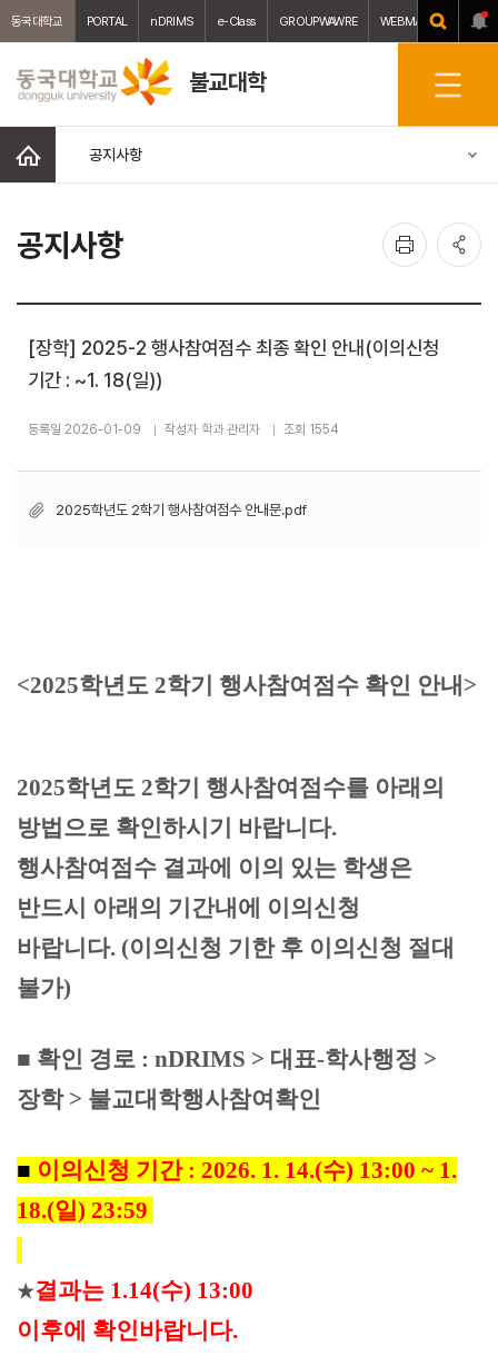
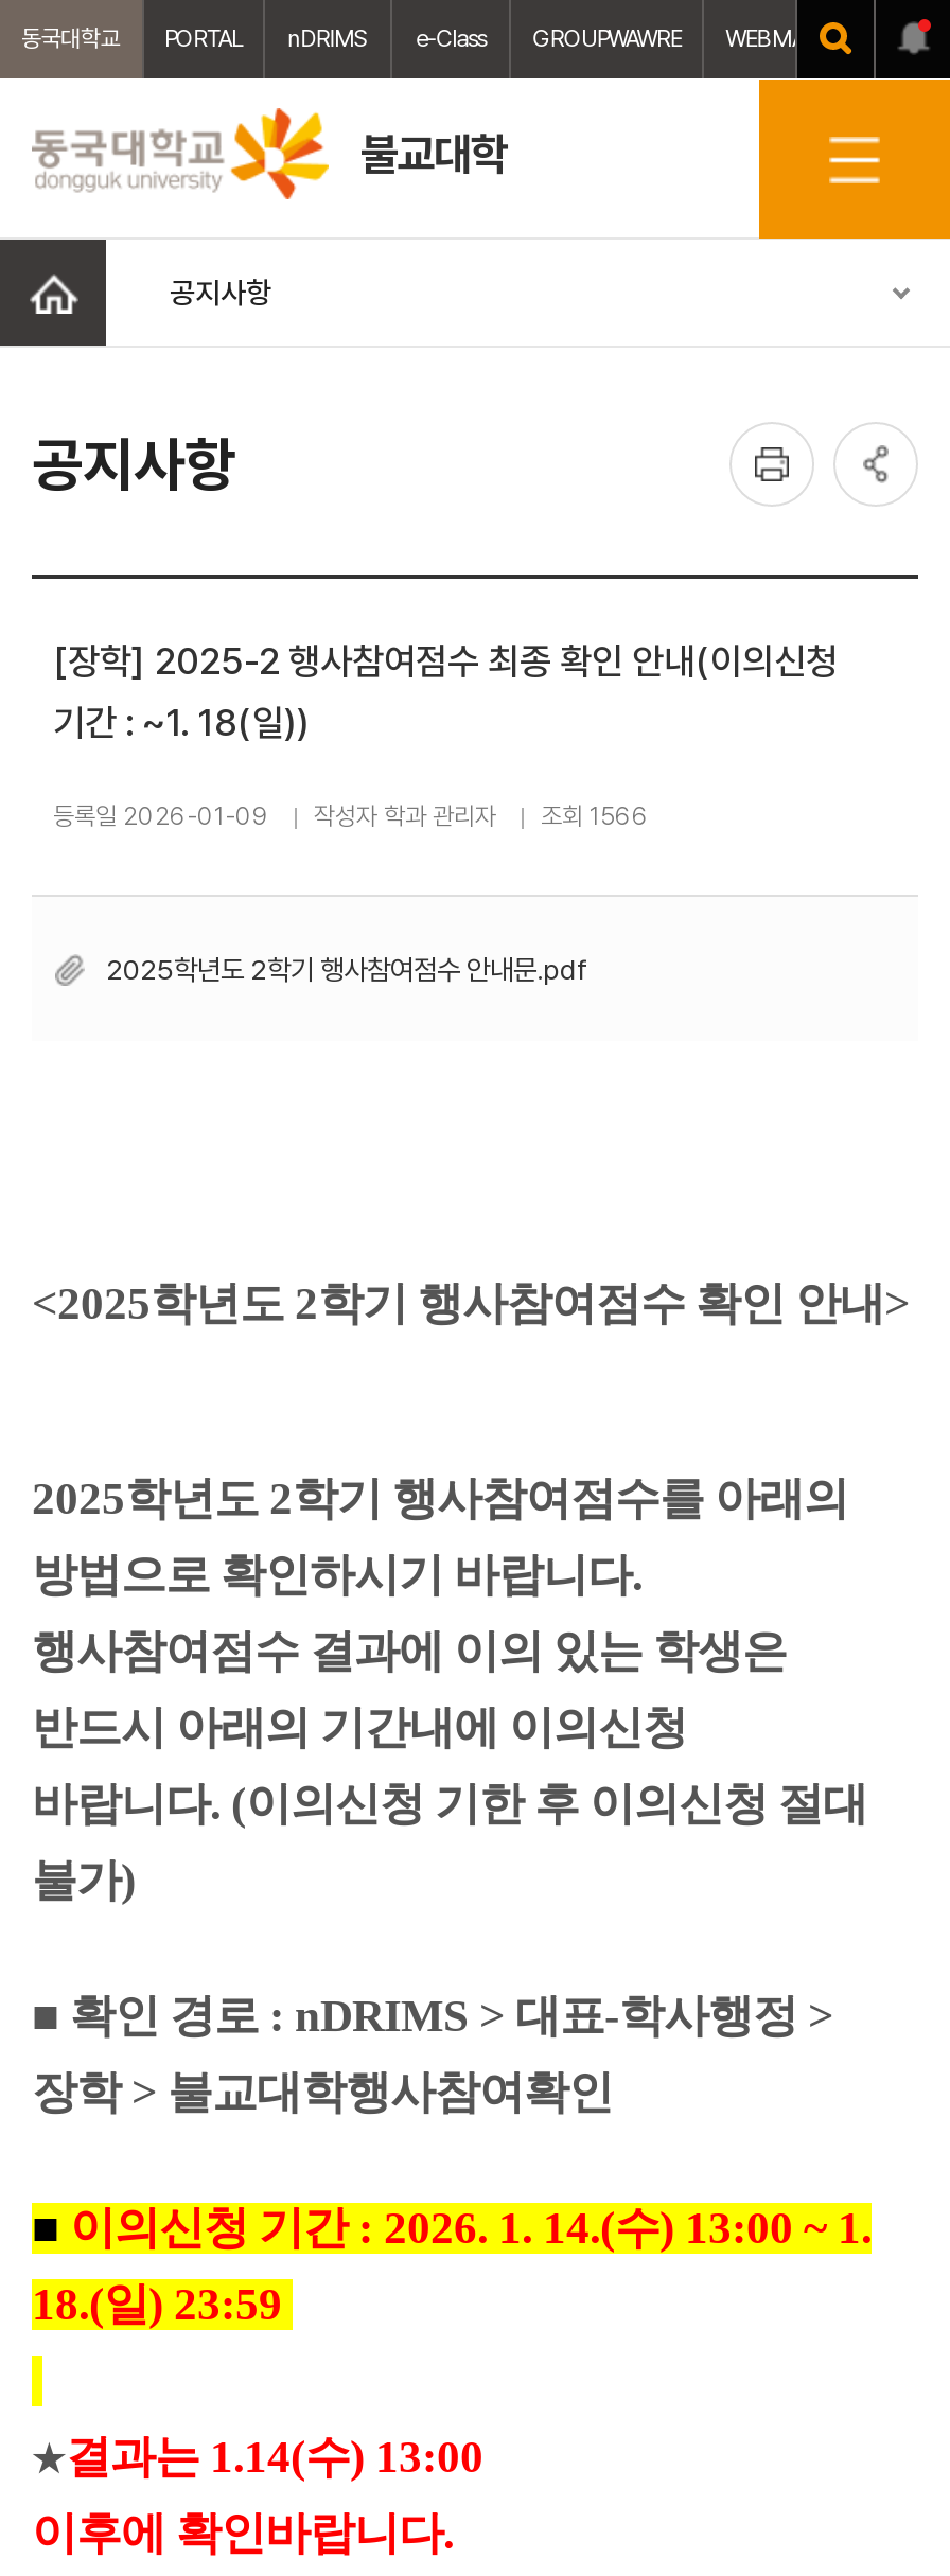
[28,422,339,437] 등록일 2026-01-09 작성자 학과 관리자 조회 1554 -> [53,801,649,831] 등록일 2026-01-09 작성자 학과 관리자 조회 1566

